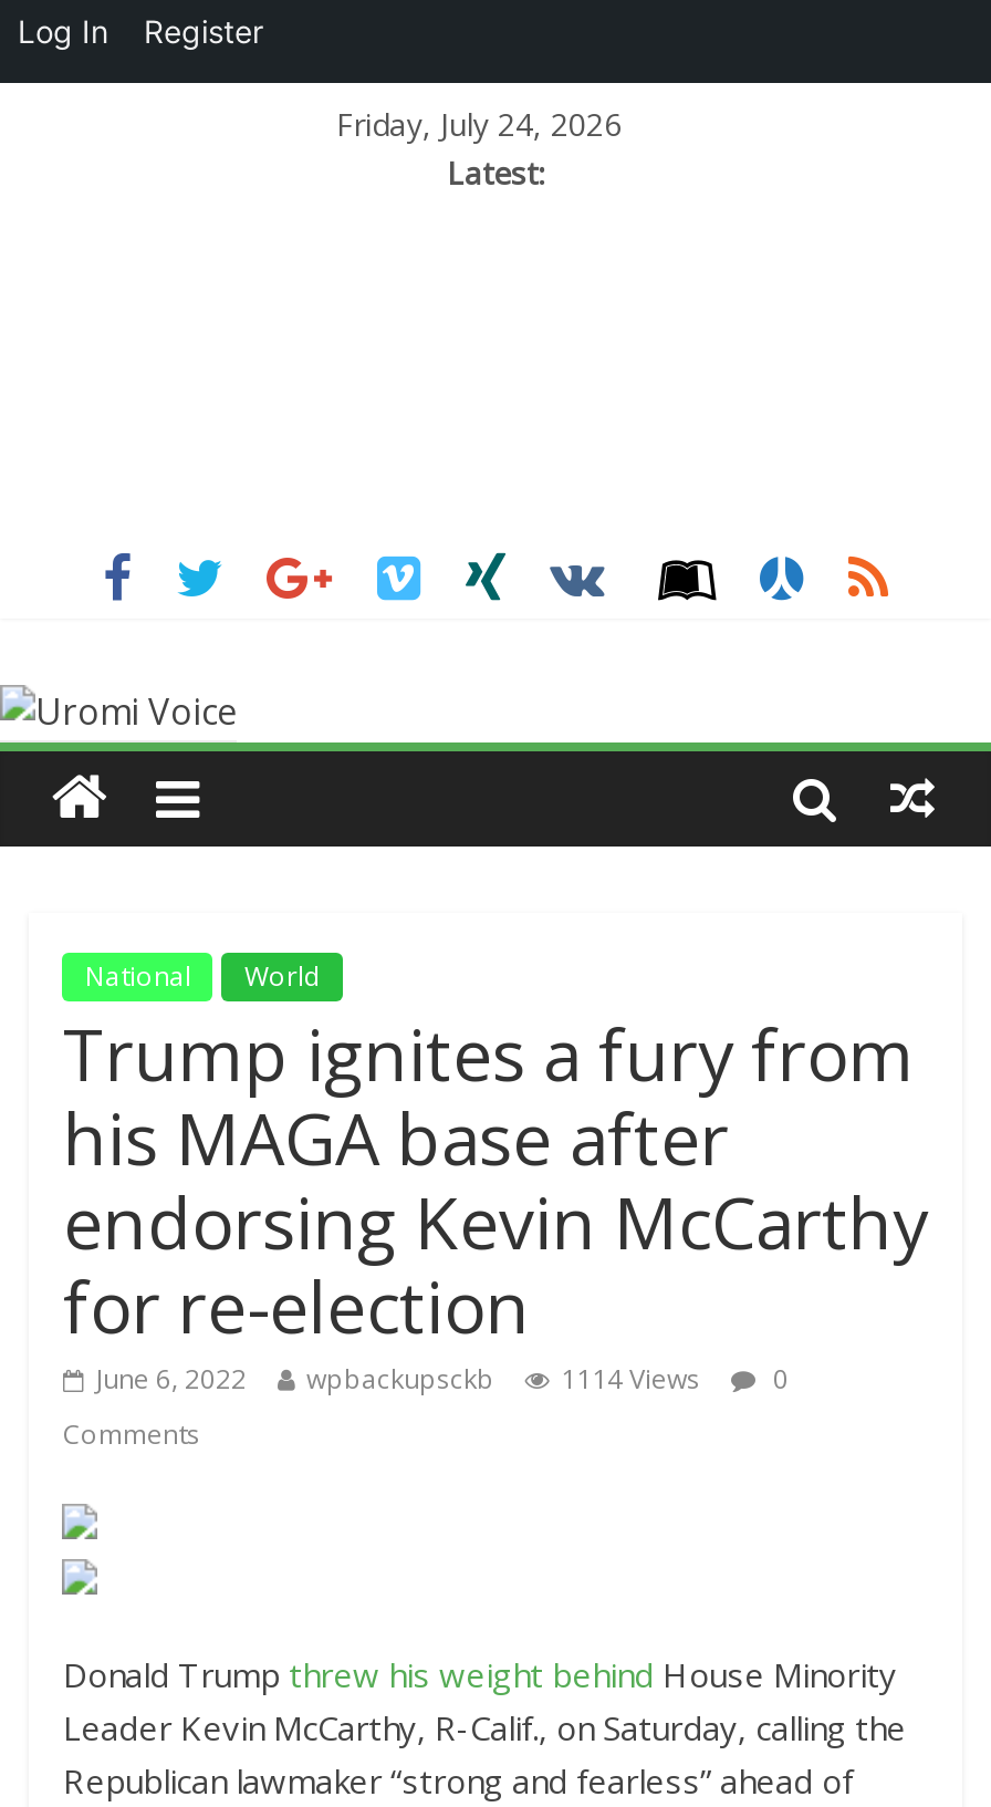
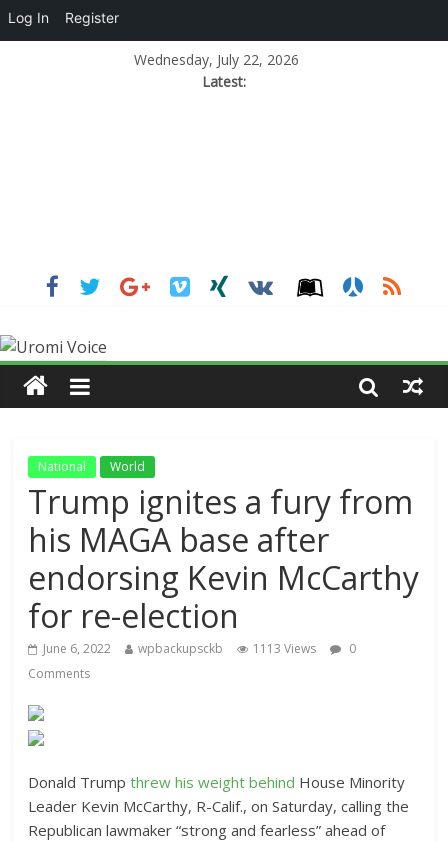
[336,103,622,145] Friday, July 24, 2026 -> [134,50,299,69] Wednesday, July 22, 2026
[96,1360,788,1398] June 6, 2022 wpbackupsckb 1114 Views 0 -> [43,640,356,657] June 6, 2022 wpbackupsckb 1113 Views 0

